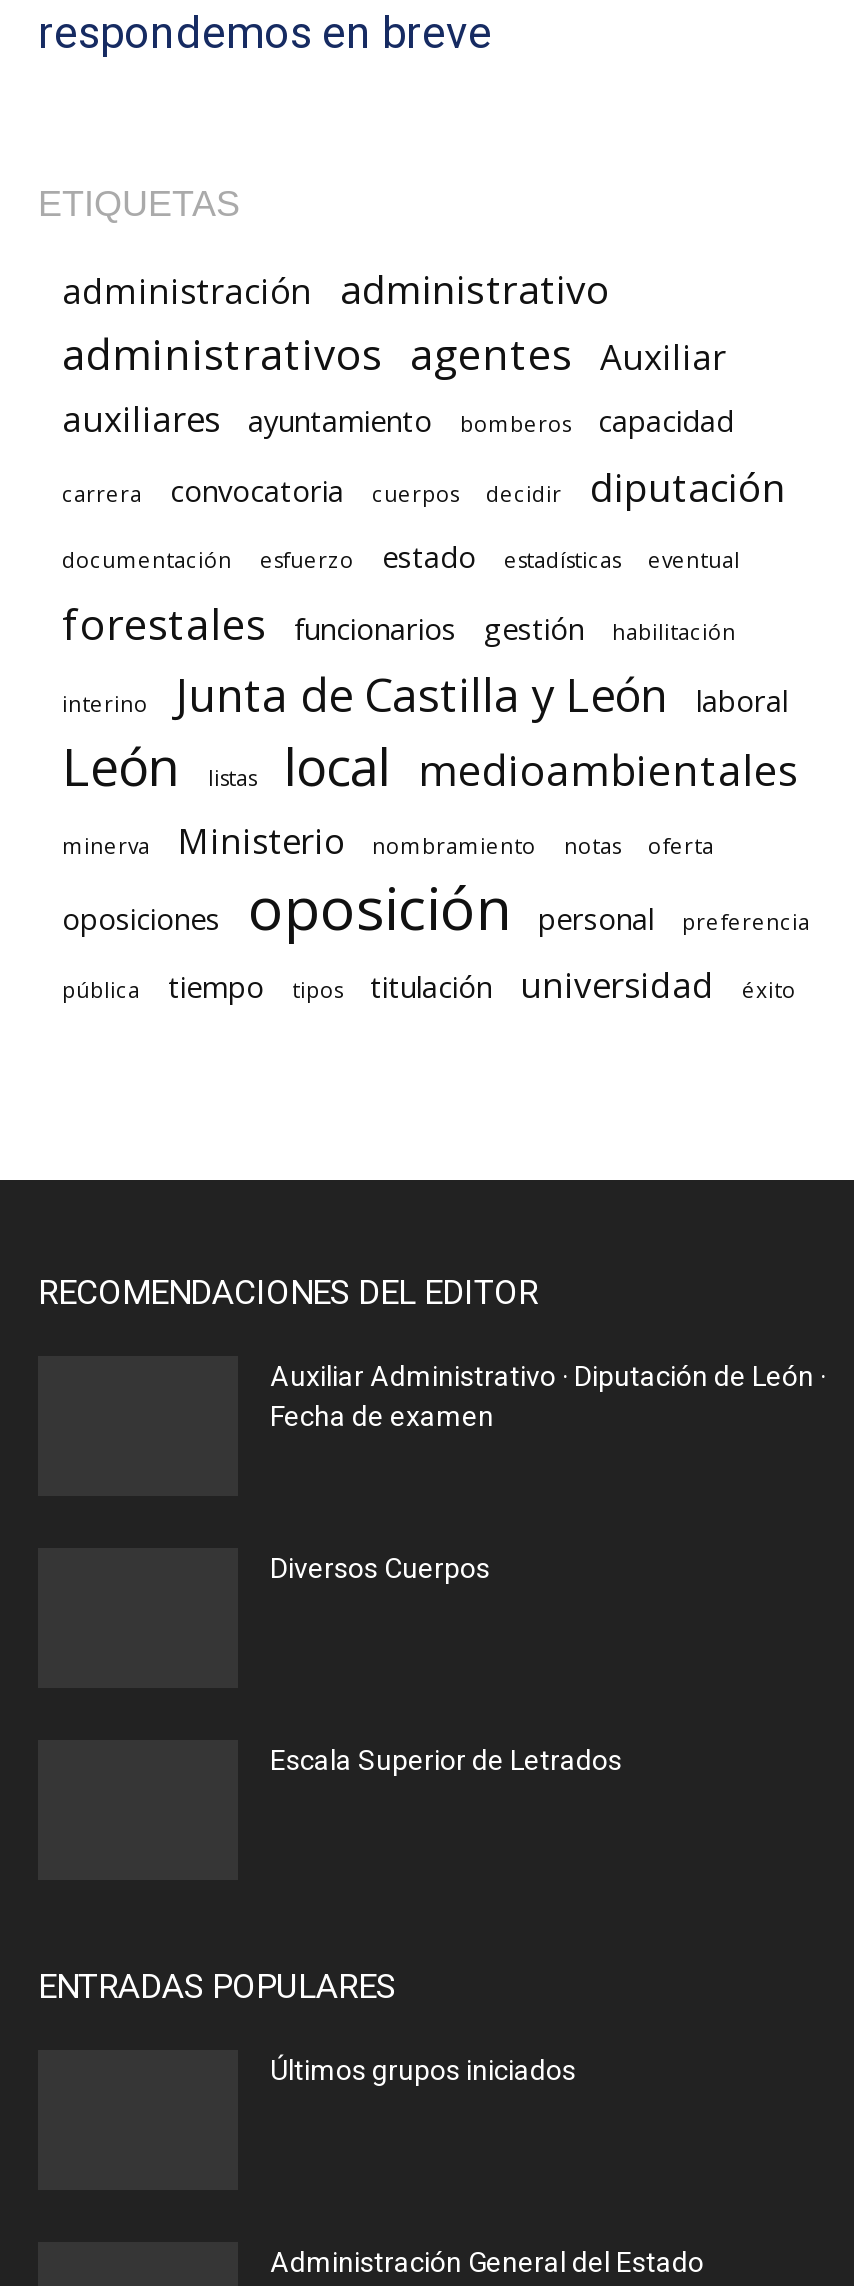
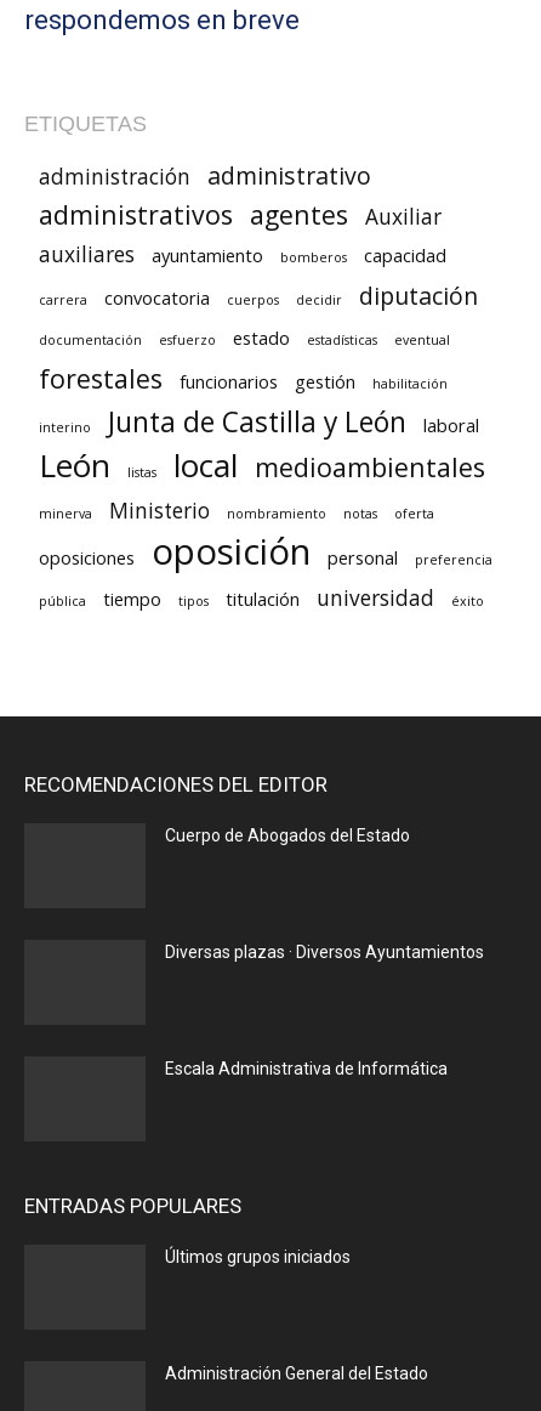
[270,1360,826,1432] Auxiliar Administrativo · Diputación de León · | Fecha de examen -> [165,826,410,845] Cuerpo de Abogados del Estado
[270,1552,490,1584] Diversos Cuerpos -> [165,942,484,962] Diversas plazas · Diversos Ayuntamientos
[270,1744,622,1776] Escala Superior de Letrados -> [165,1059,448,1078] Escala Administrativa de Informática

